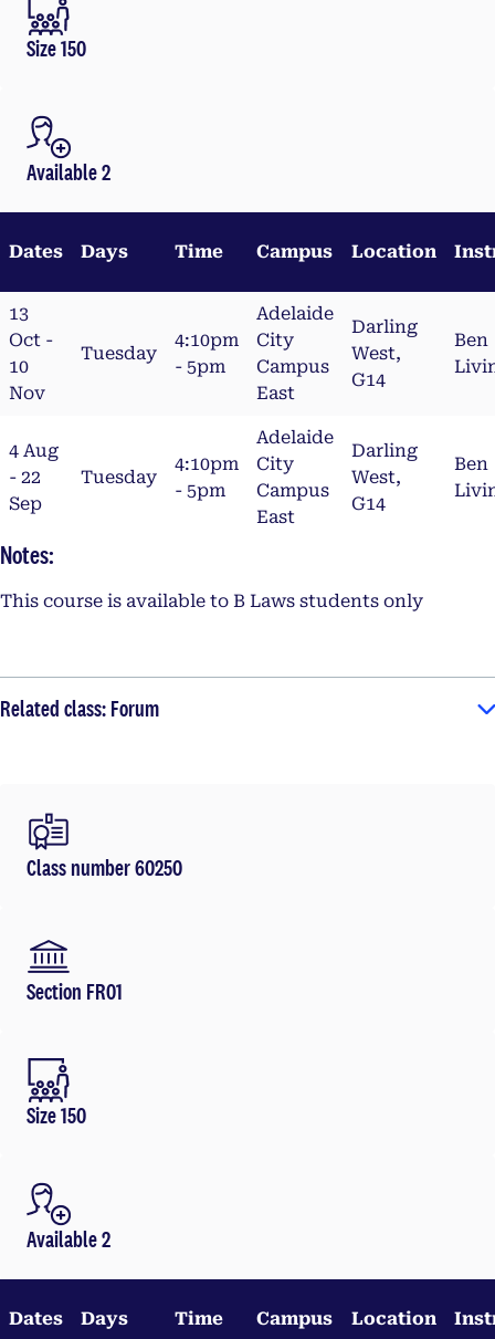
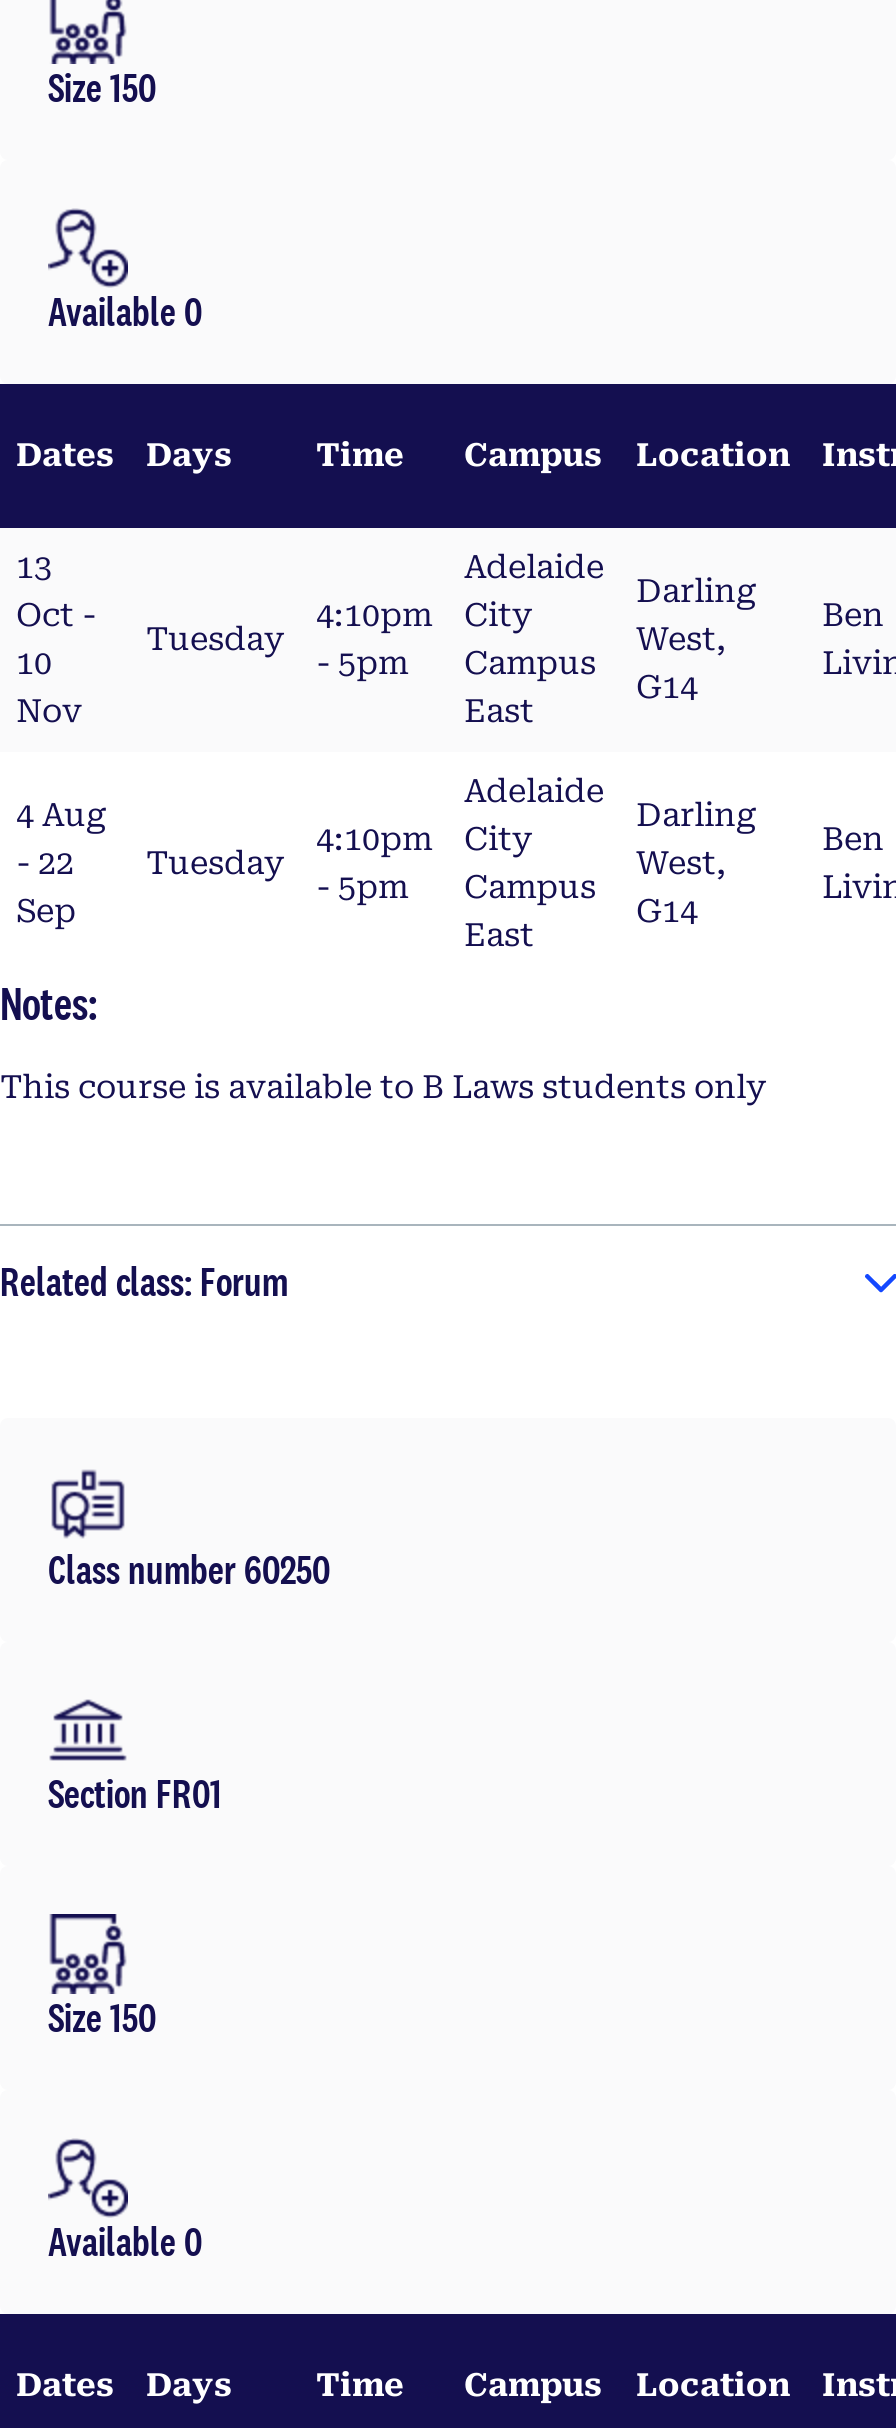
[27,157,110,187] Available 2 -> [48,284,202,338] Available 0
[27,1224,110,1254] Available 2 -> [48,2214,202,2268] Available 0

